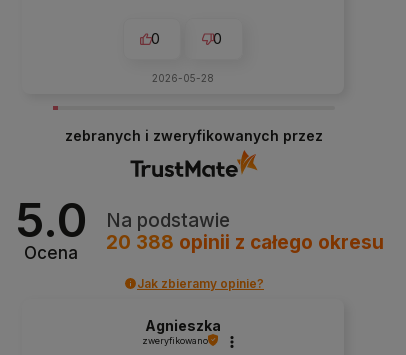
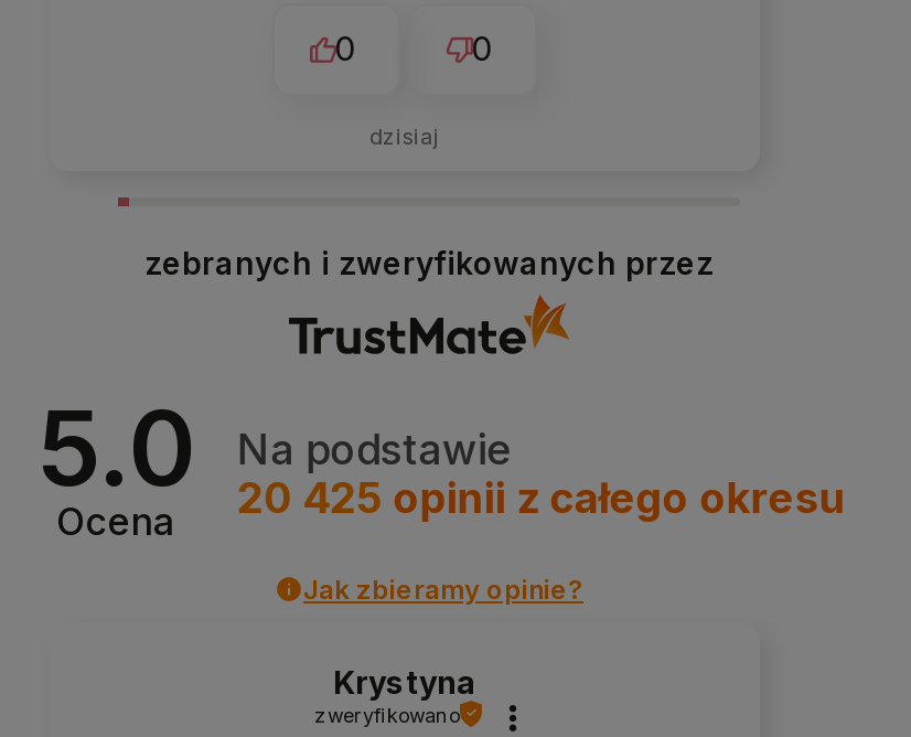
[152,72,214,84] 2026-05-28 -> [369,122,440,149] dzisiaj
[106,231,384,254] 20 388 opinii z całego okresu -> [237,474,846,525] 20 425 opinii z całego okresu
[145,317,221,334] Agnieszka -> [333,663,476,700] Krystyna

